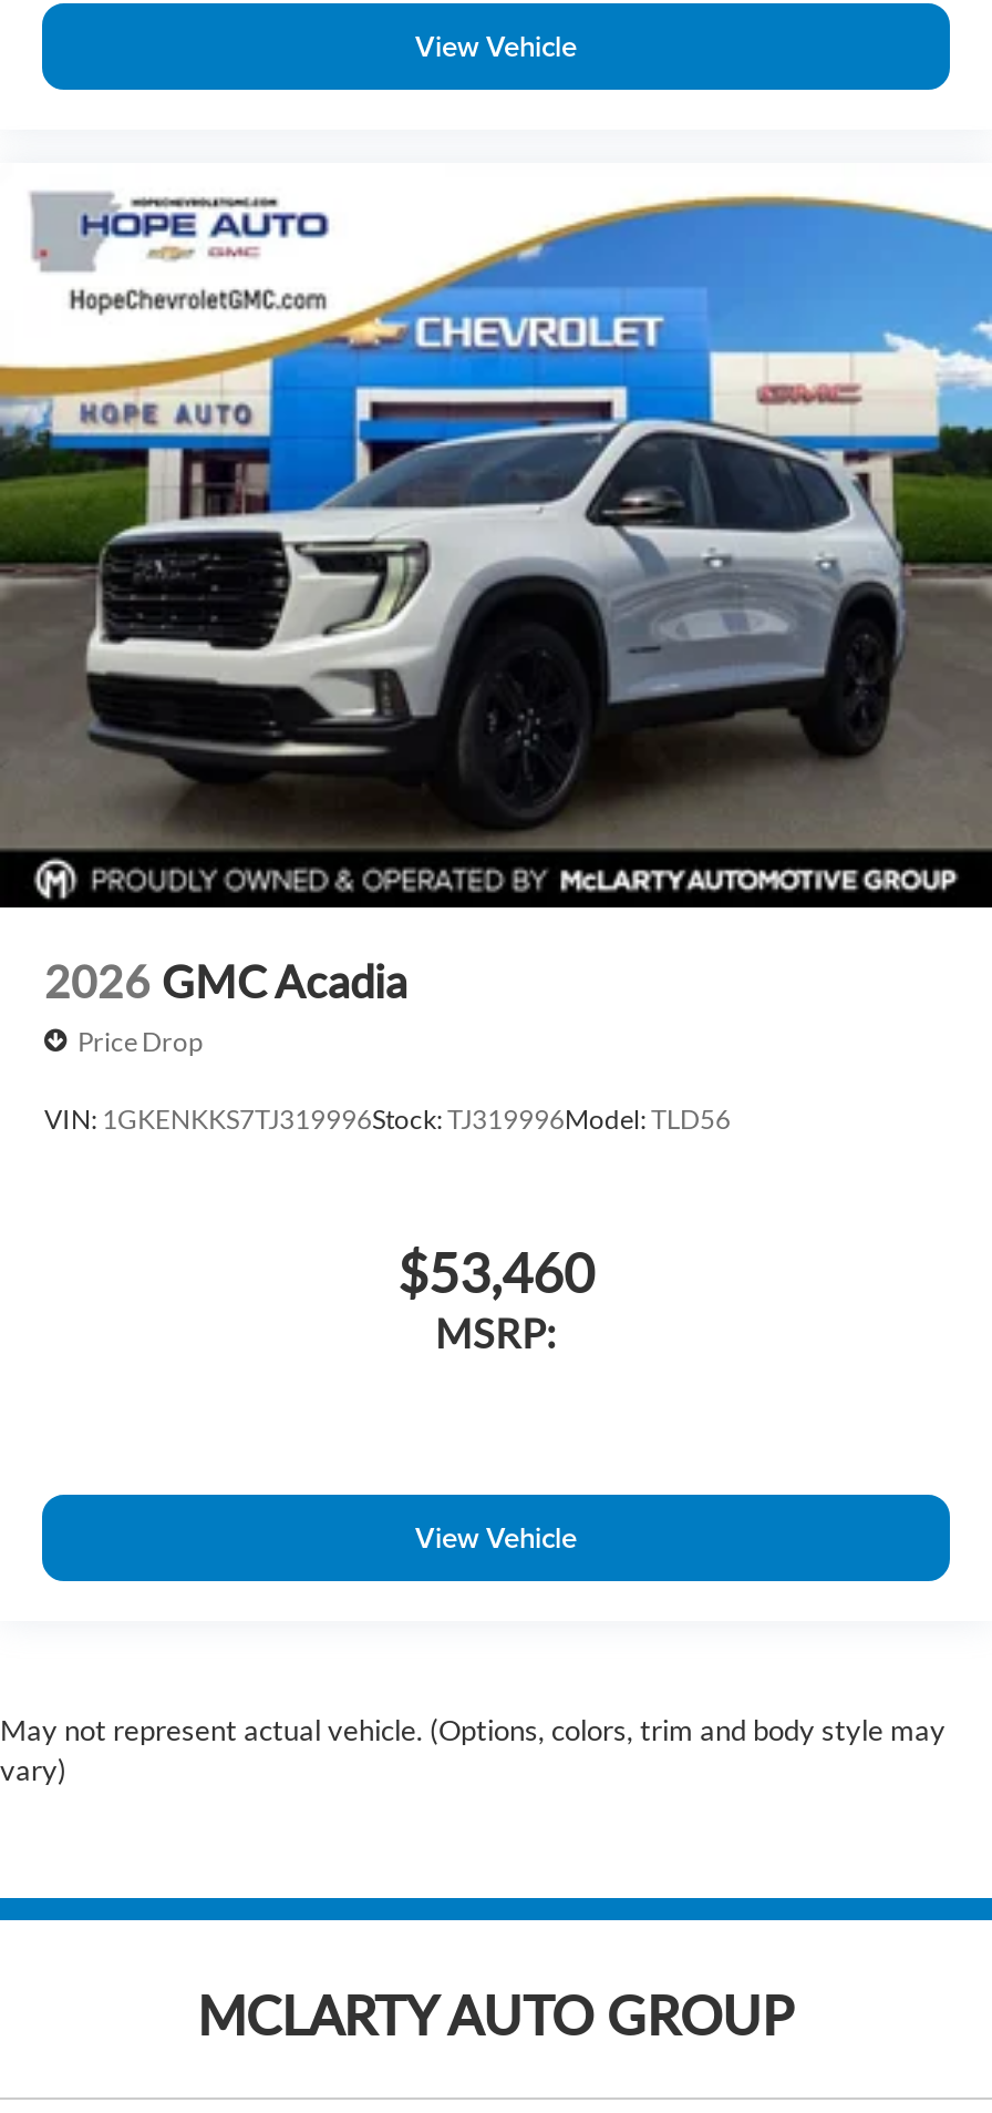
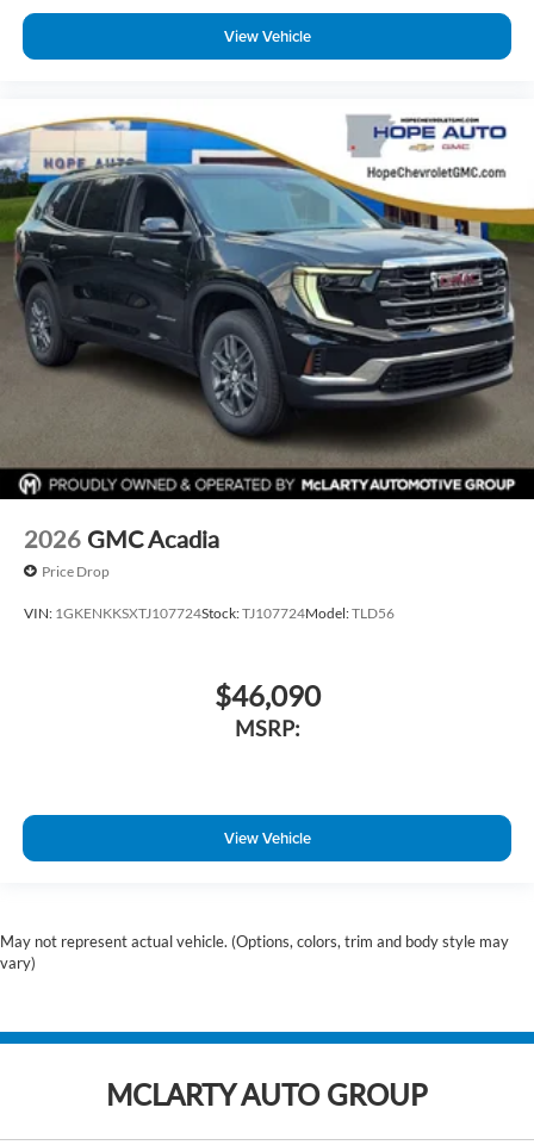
[7,192,985,845] [image] -> [4,114,530,467] [image]
[44,1102,731,1135] VIN: 1GKENKKS7TJ319996Stock:TJ319996Model:TLD56 -> [24,604,395,621] VIN: 1GKENKKSXTJ107724Stock:TJ107724Model:TLD56
[397,1240,595,1304] $53,460 -> [214,678,320,712] $46,090

